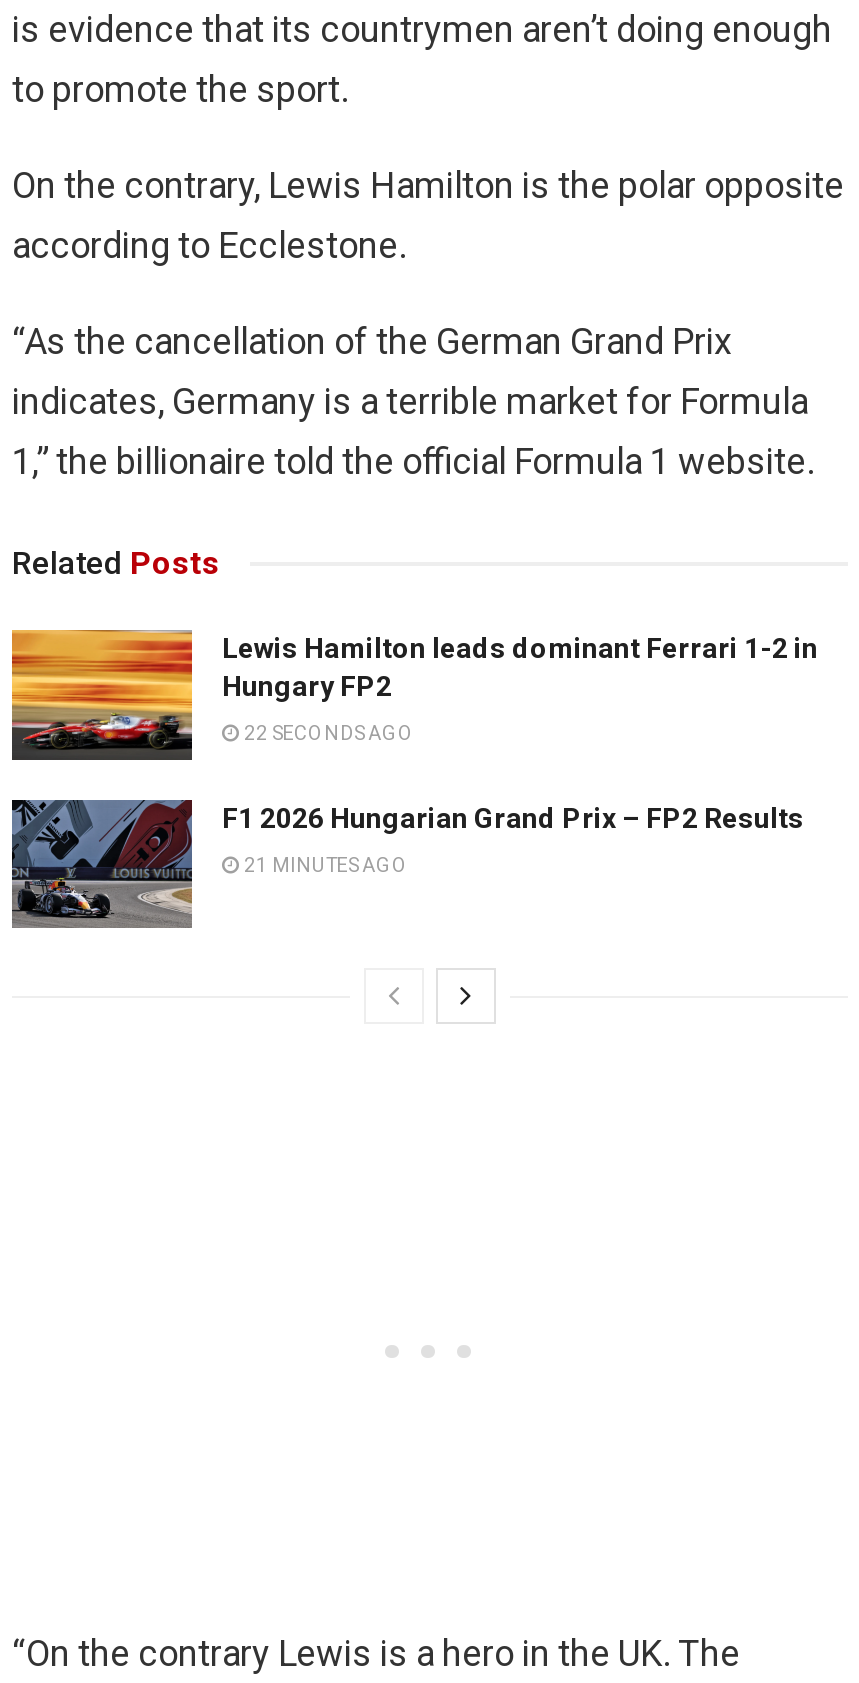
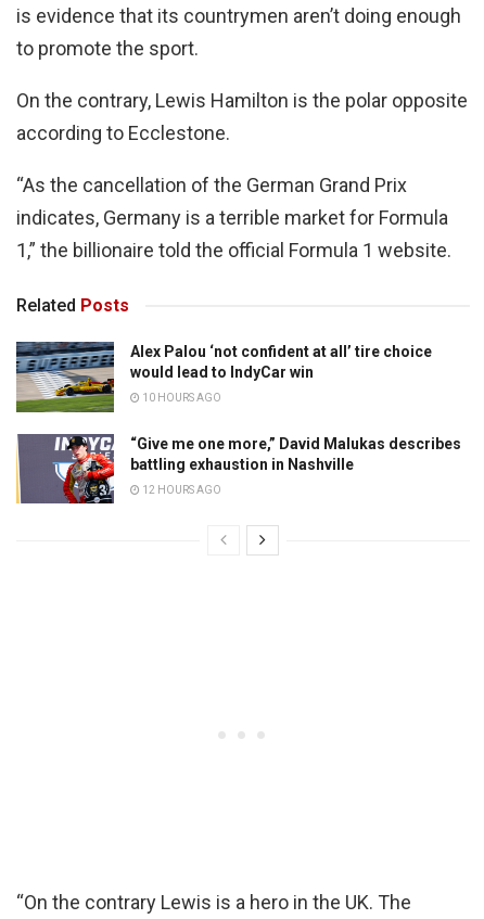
[10,628,818,762] [image] | Lewis Hamilton leads dominant Ferrari 1-2 in | Hungary FP2 -> [15,341,432,413] [image] | Alex Palou ‘not confident at all’ tire choice | would lead to IndyCar win
[240,722,414,744] 22 SECONDS AGO -> [140,392,221,404] 10 HOURS AGO
[10,798,804,930] [image] | F1 2026 Hungarian Grand Prix – FP2 Results -> [15,433,461,505] [image] | “Give me one more,” David Malukas describes | battling exhaustion in Nashville
[240,853,408,875] 21 MINUTES AGO -> [140,483,221,495] 12 HOURS AGO

